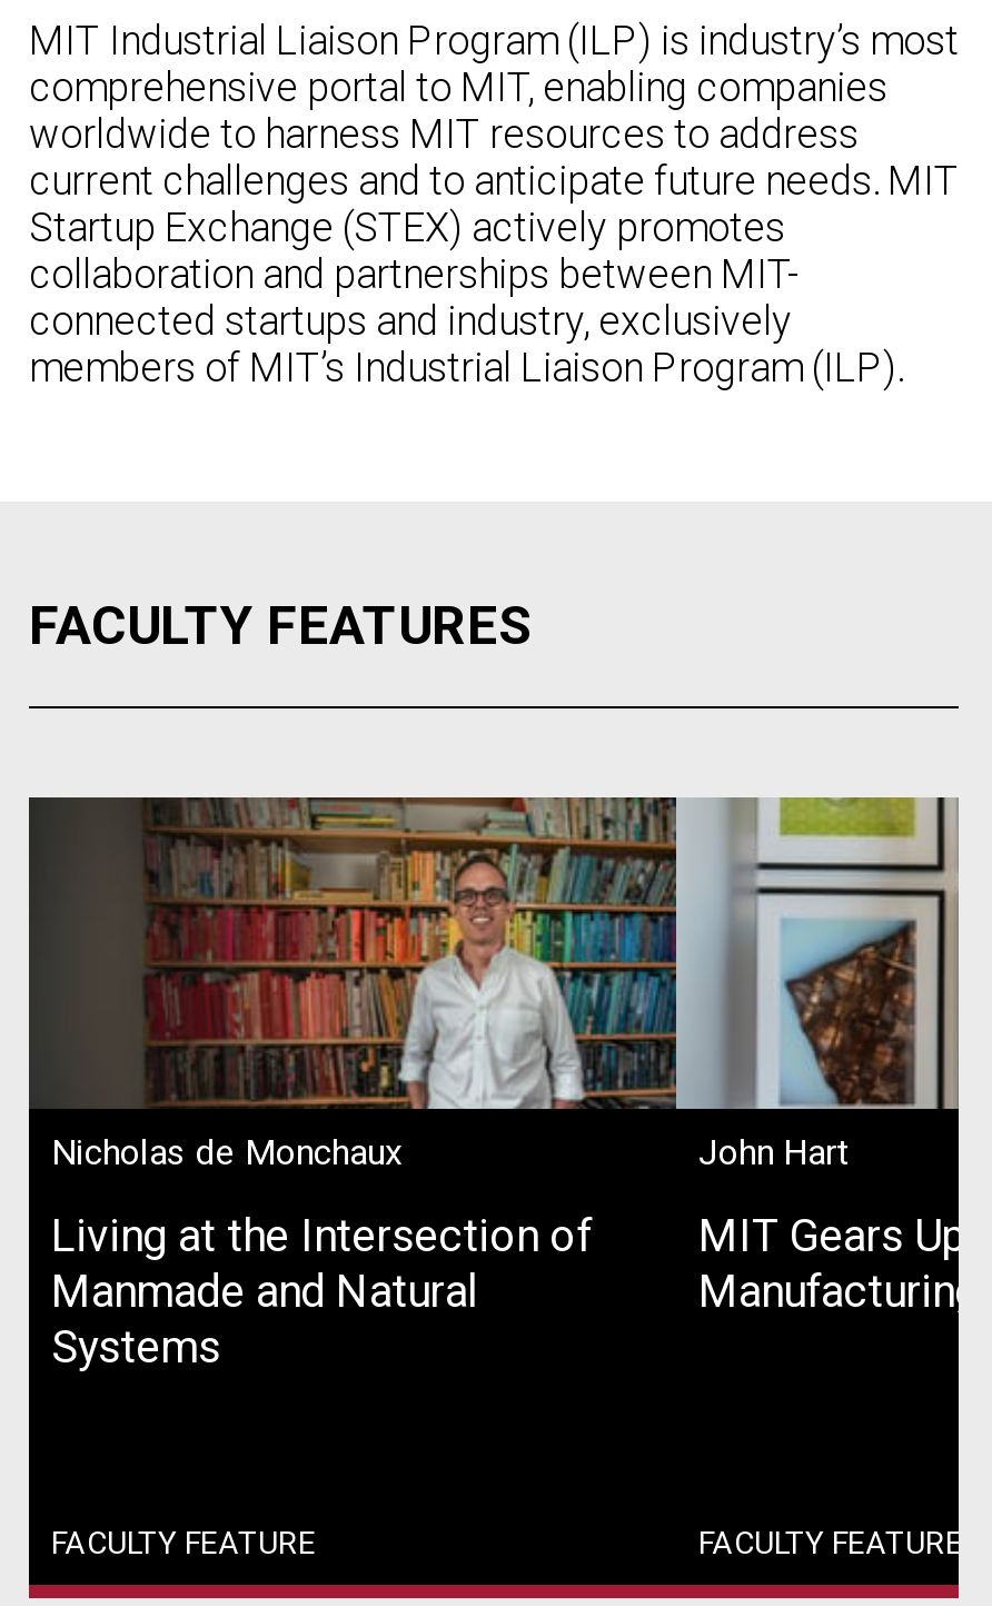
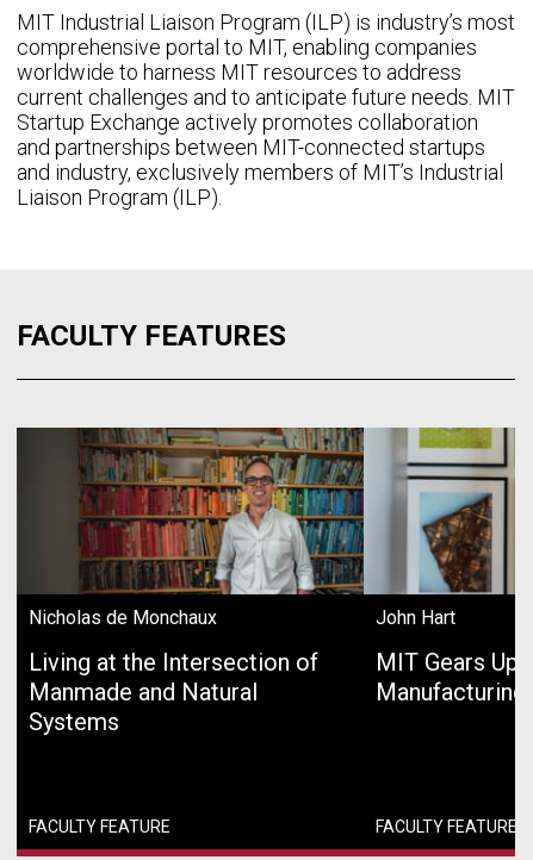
[29,204,903,390] Startup Exchange (STEX) actively promotes | collaboration and partnerships between MIT- | connected startups and industry, exclusively | members of MIT’s Industrial Liaison Program (ILP). -> [17,110,503,210] Startup Exchange actively promotes collaboration | and partnerships between MIT-connected startups | and industry, exclusively members of MIT’s Industrial | Liaison Program (ILP).

